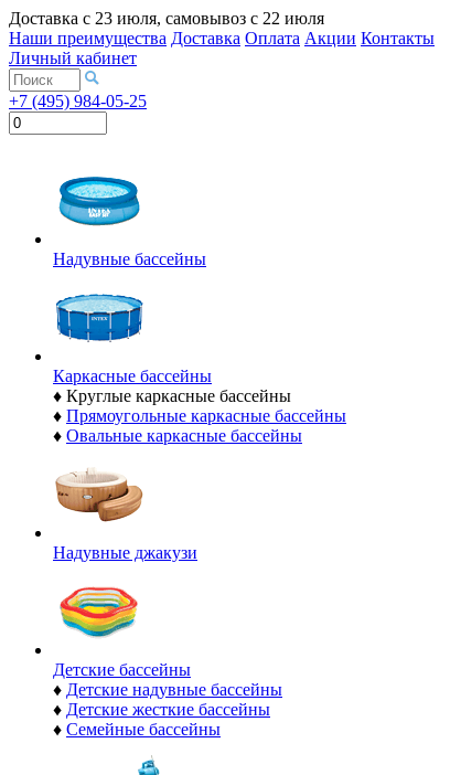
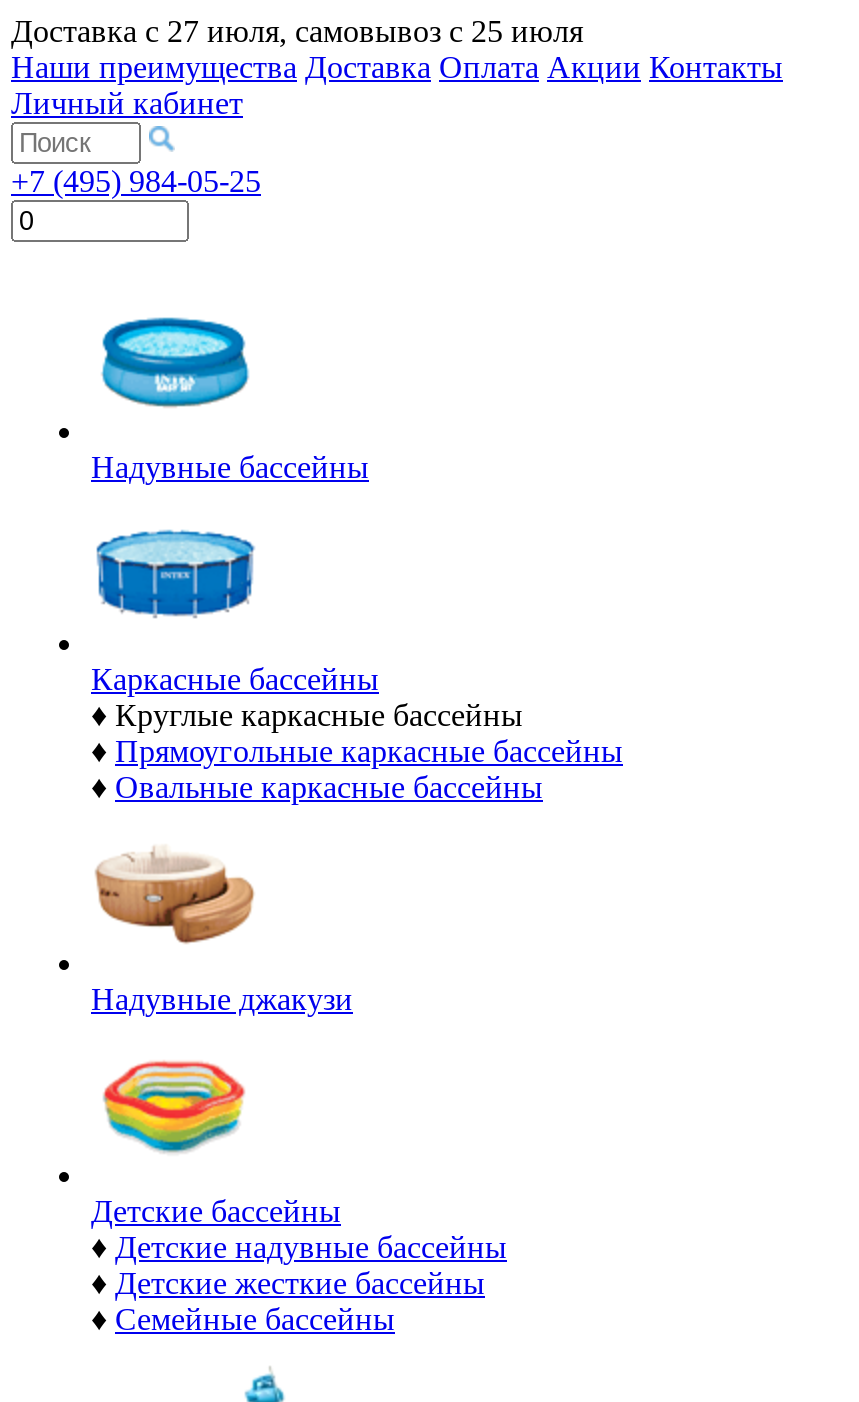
[9,9,324,28] Доставка с 23 июля, самовывоз с 22 июля -> [11,14,583,48] Доставка с 27 июля, самовывоз с 25 июля

